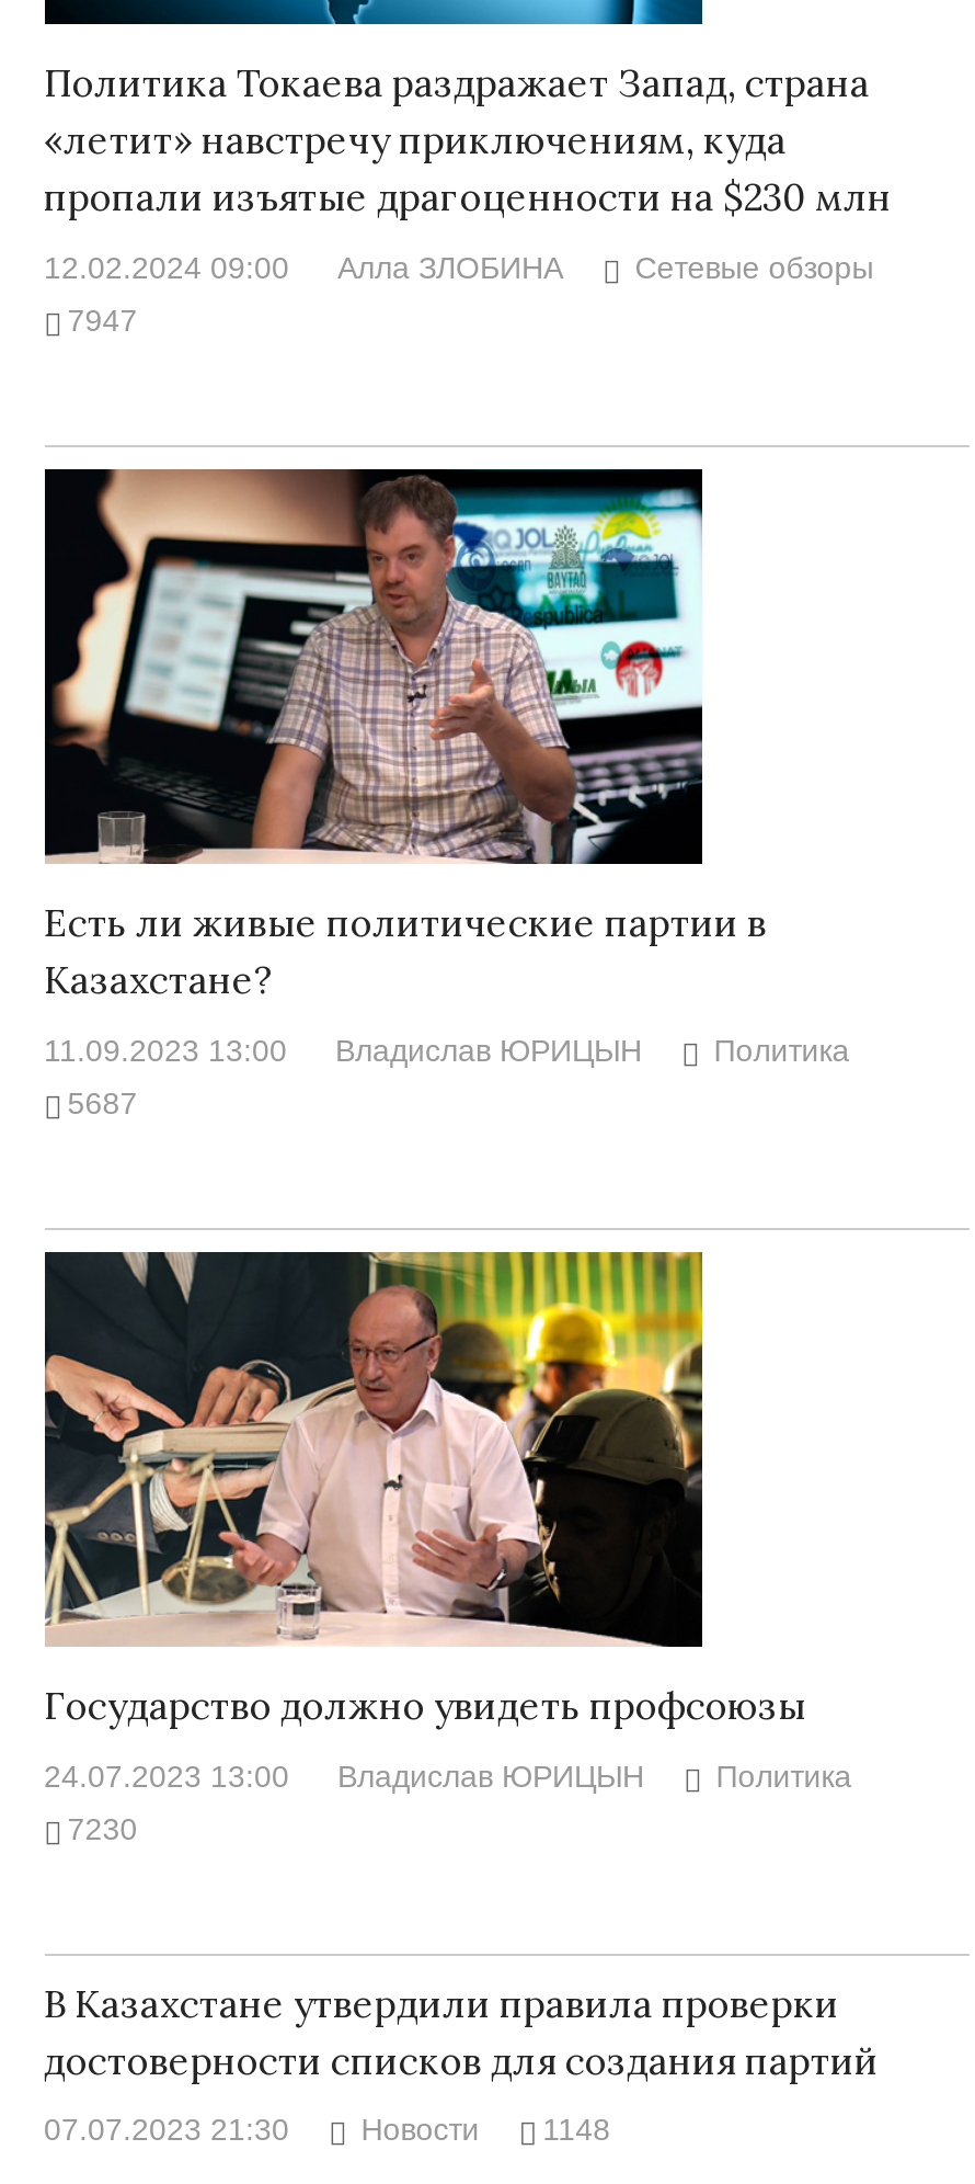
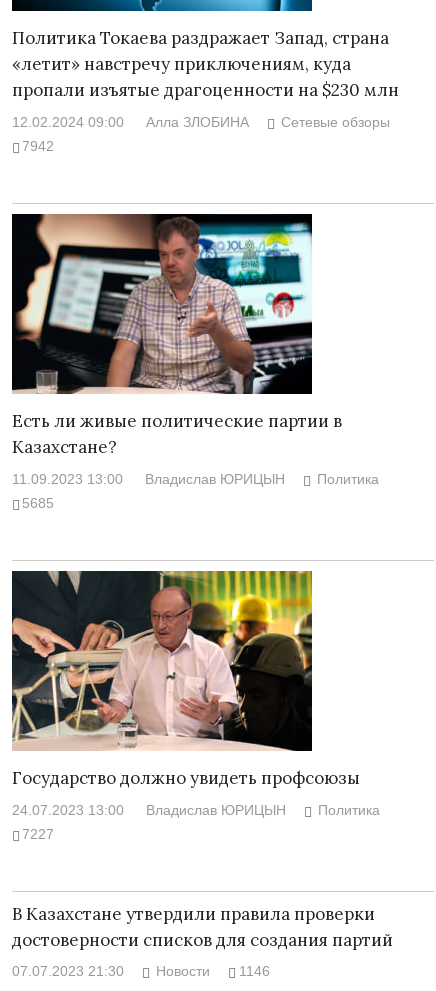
[67,302,138,337] 7947 -> [22,138,54,154] 7942
[67,1085,138,1120] 5687 -> [22,495,54,511] 5685
[67,1811,138,1846] 7230 -> [22,826,54,842] 7227
[361,2113,610,2148] Новости 1148 -> [156,963,270,979] Новости 1146

